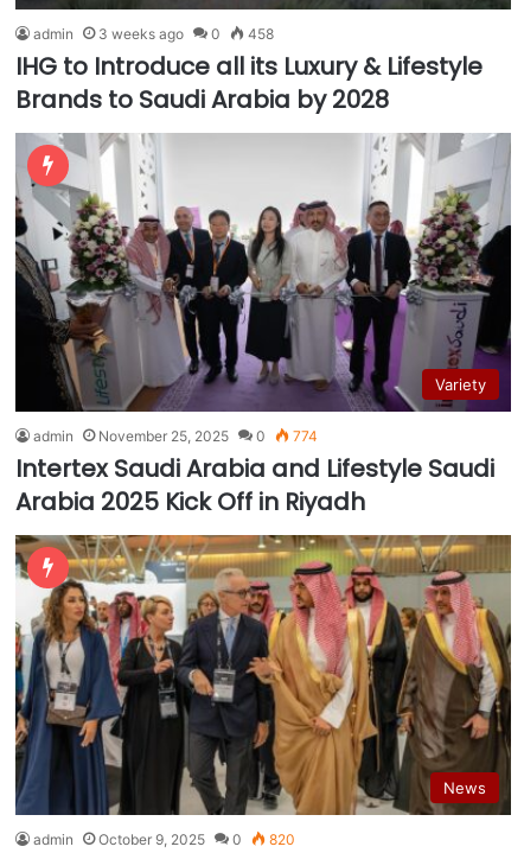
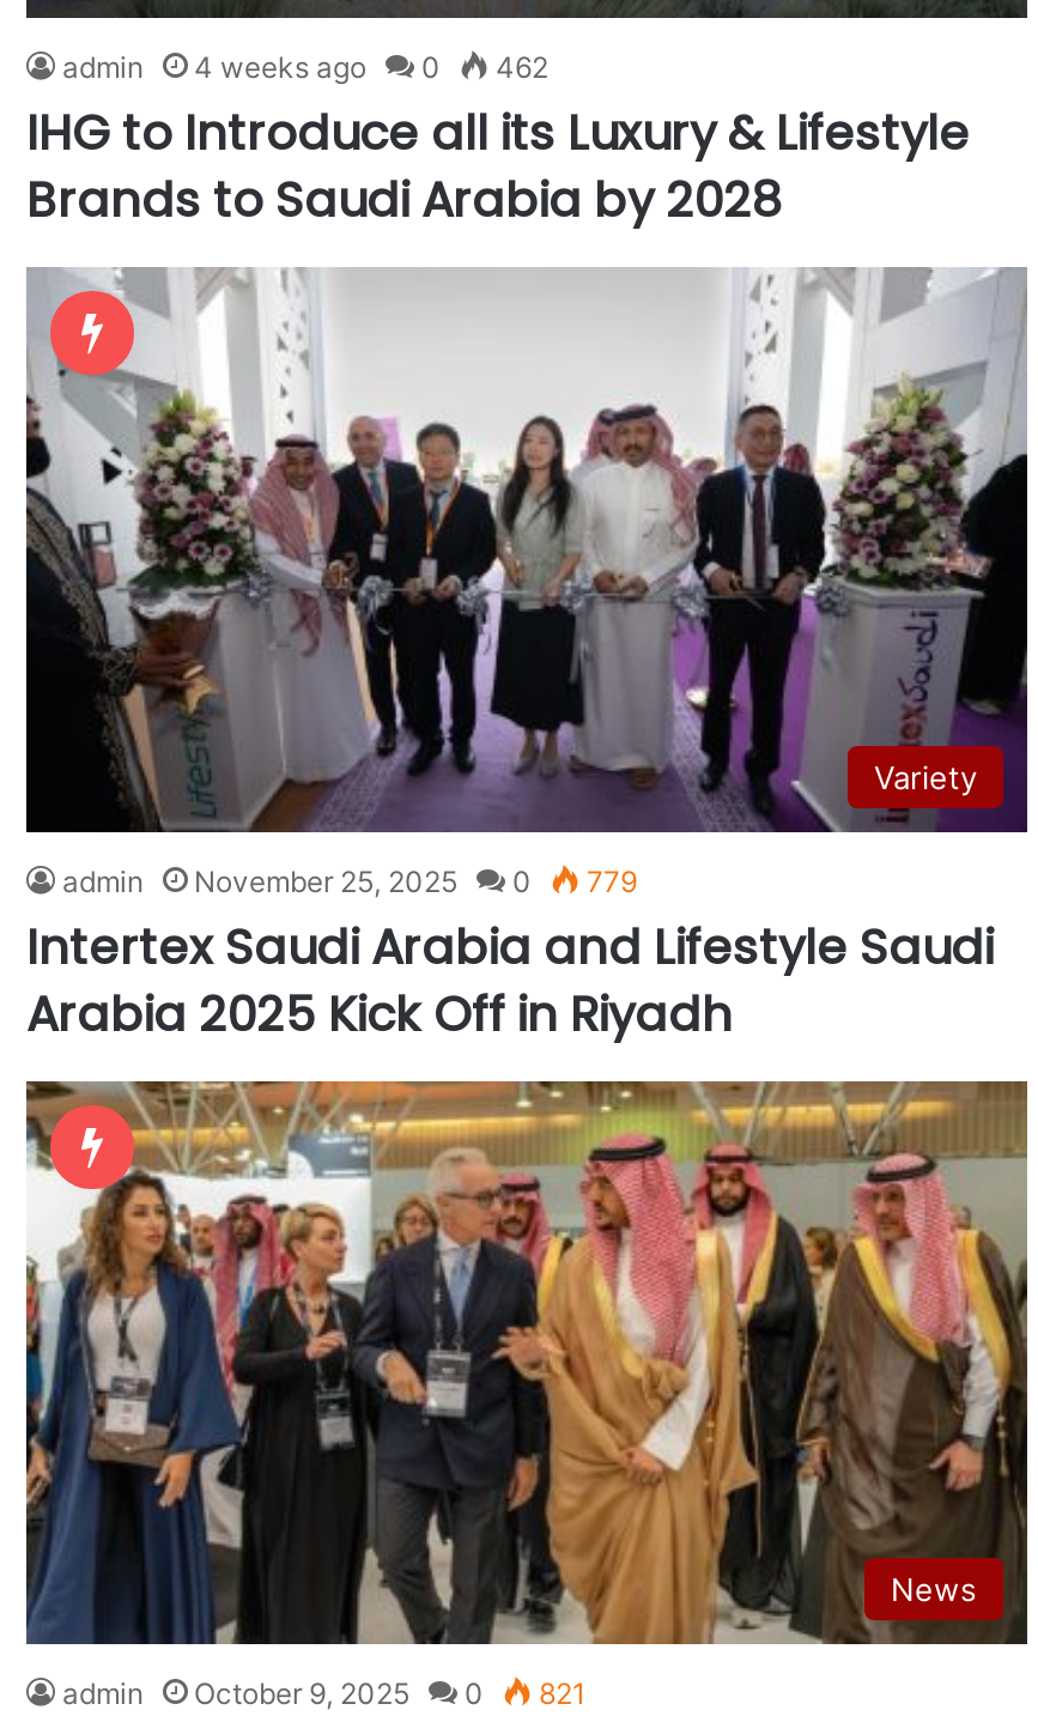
[98,24,184,42] 3 weeks ago -> [194,49,366,85] 4 weeks ago
[244,24,274,42] 458 -> [488,49,548,85] 462
[33,428,318,445] admin November 25, 2025 0 774 -> [62,863,637,899] admin November 25, 2025 0 779
[33,831,295,848] admin October 9, 2025 0 820 -> [62,1677,587,1713] admin October 9, 2025 0 821

